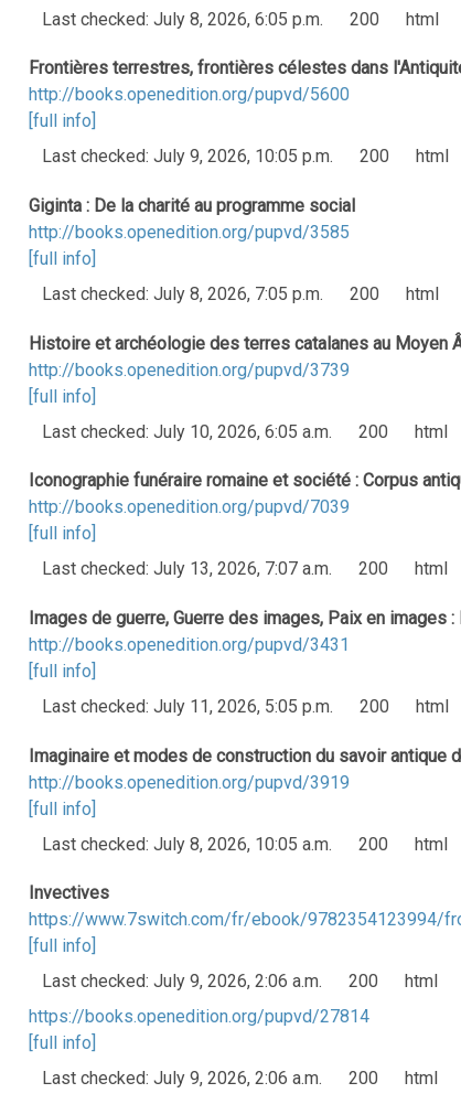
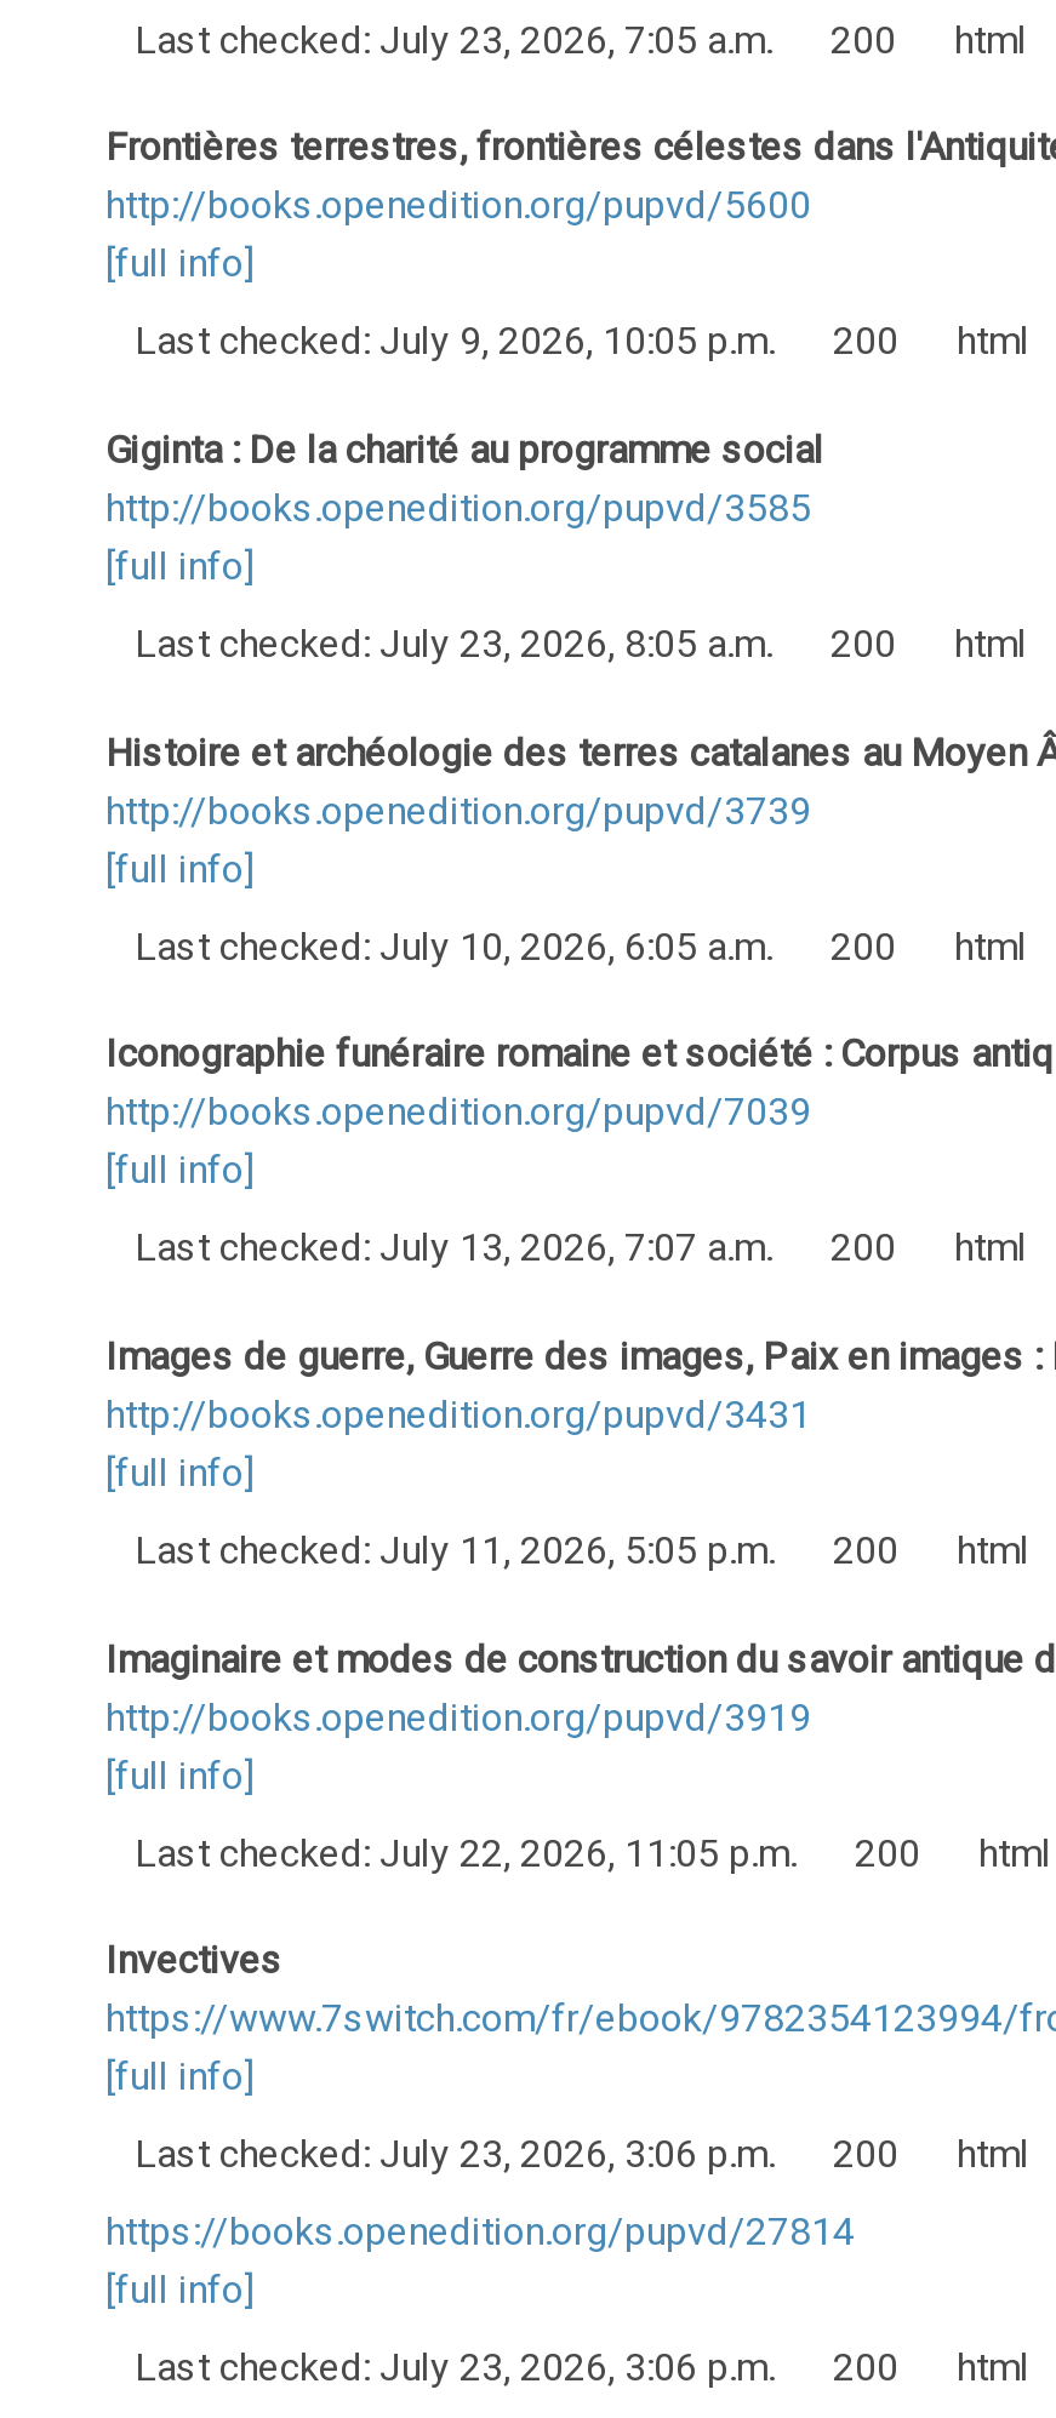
[42,8,323,29] Last checked: July 8, 2026, 6:05 p.m. -> [135,16,772,62] Last checked: July 23, 2026, 7:05 a.m.
[42,284,323,305] Last checked: July 8, 2026, 7:05 p.m. -> [135,621,772,667] Last checked: July 23, 2026, 8:05 a.m.
[42,834,332,855] Last checked: July 8, 2026, 10:05 a.m. -> [135,1830,797,1876] Last checked: July 22, 2026, 11:05 p.m.
[42,971,322,992] Last checked: July 9, 2026, 2:06 a.m. -> [135,2132,775,2178] Last checked: July 23, 2026, 3:06 p.m.
[42,1068,322,1089] Last checked: July 9, 2026, 2:06 a.m. -> [135,2345,775,2391] Last checked: July 23, 2026, 3:06 p.m.

